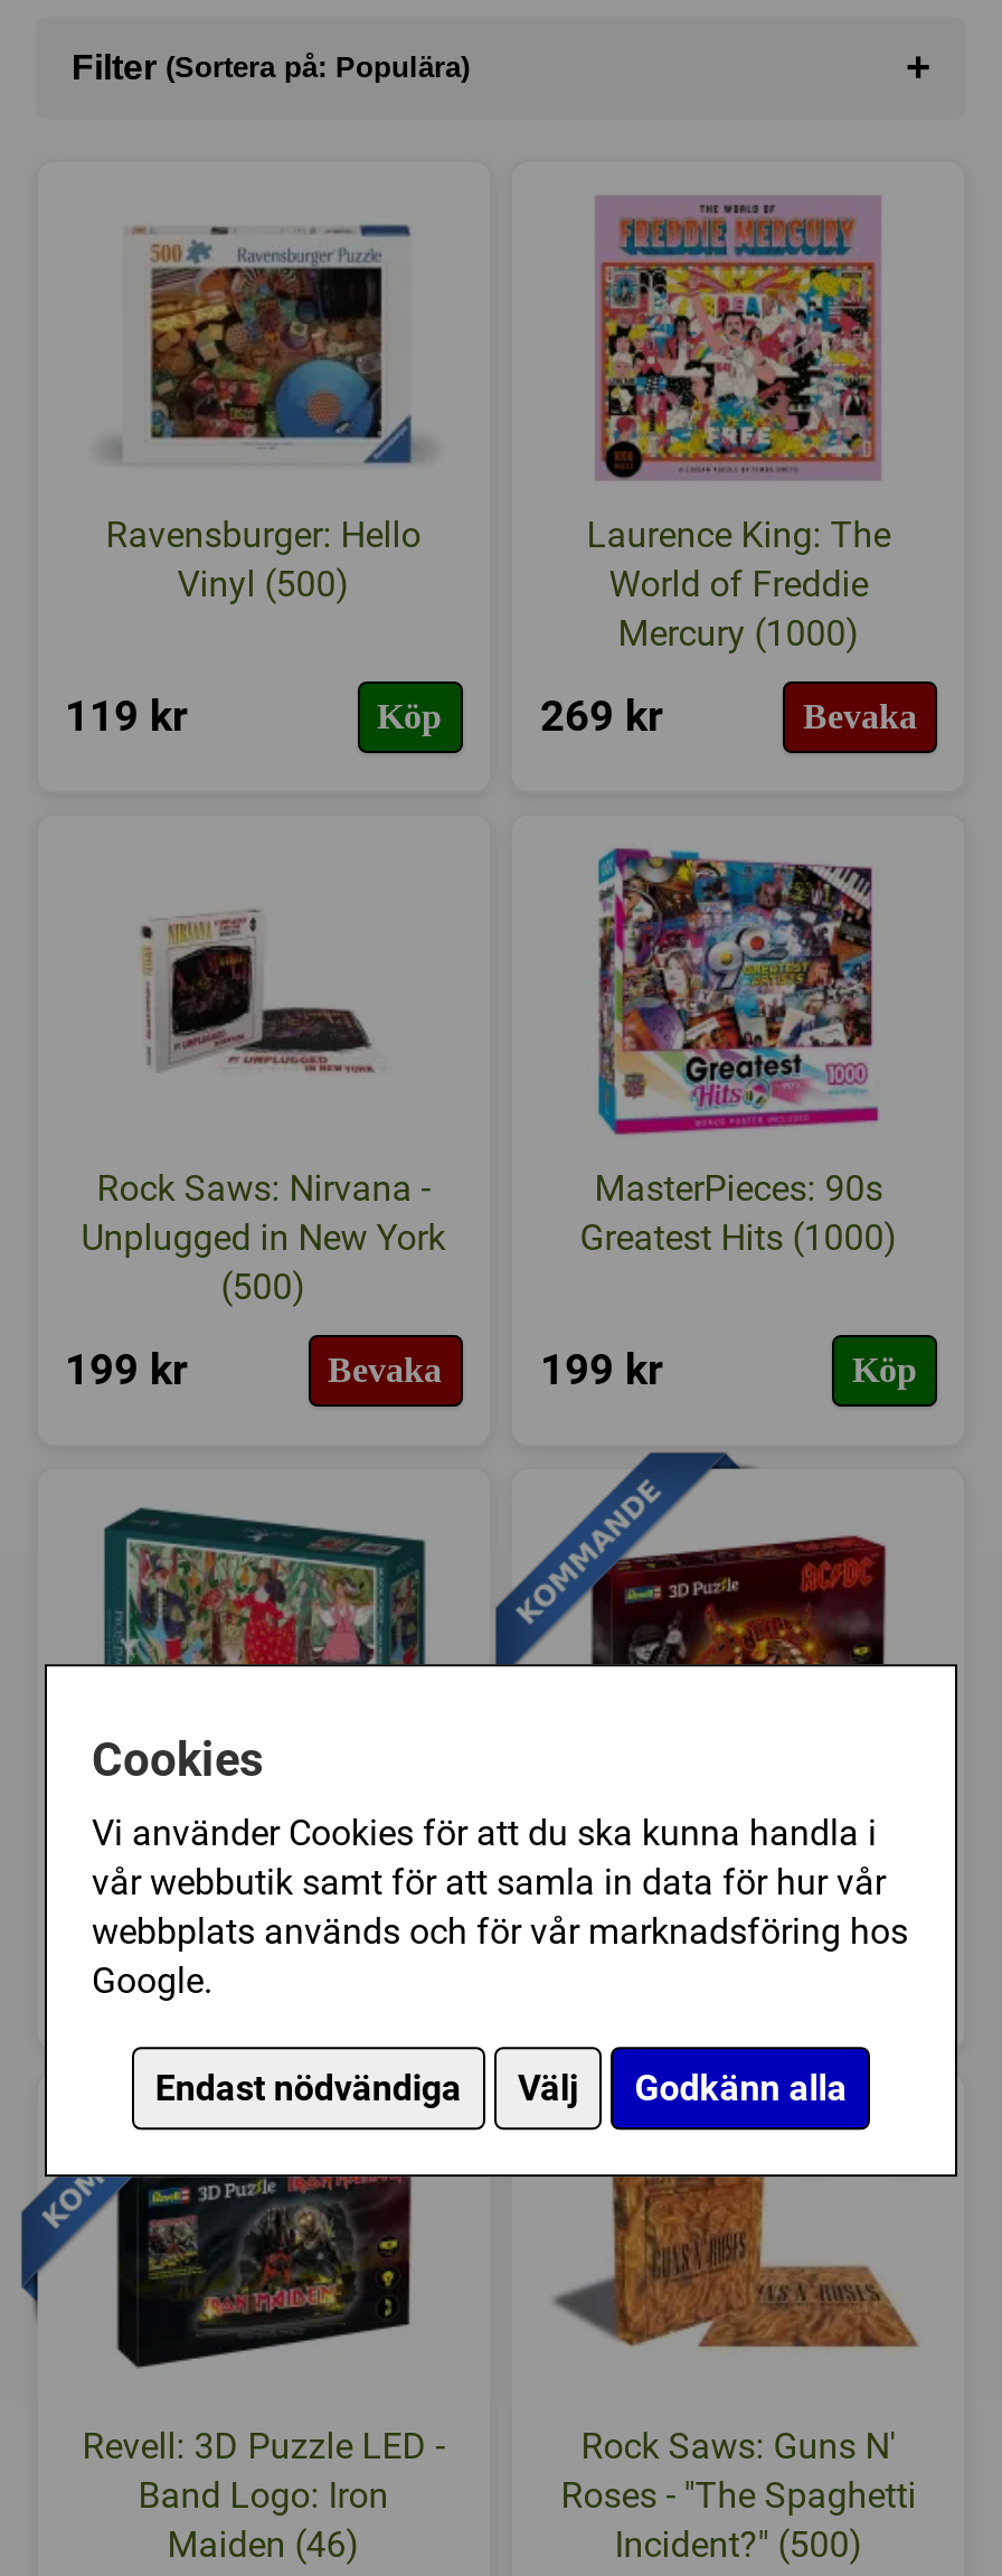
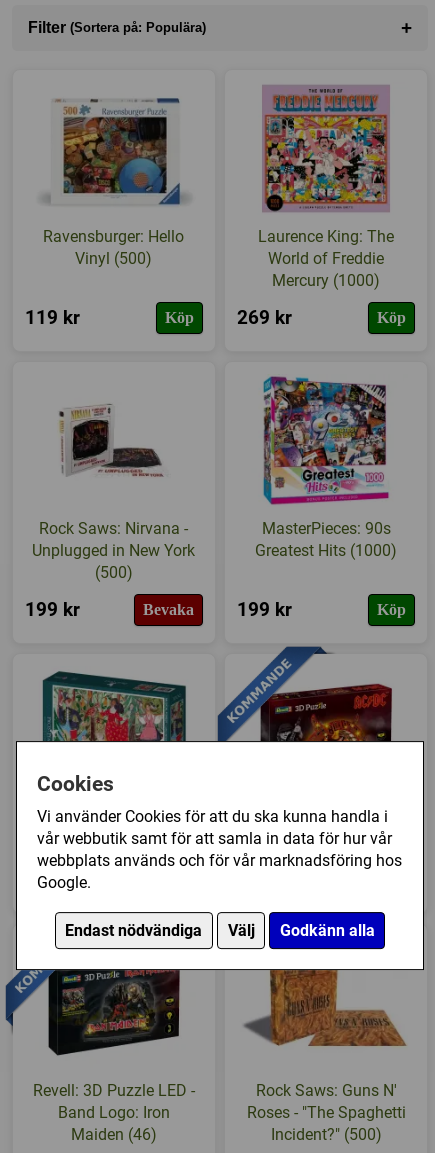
[803,697,917,735] Bevaka -> [377,309,406,326] Köp

